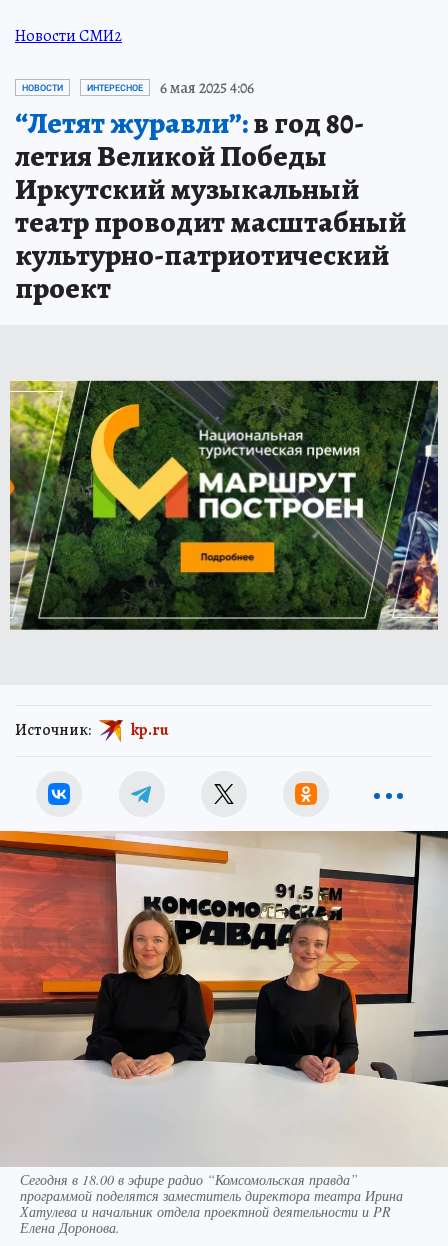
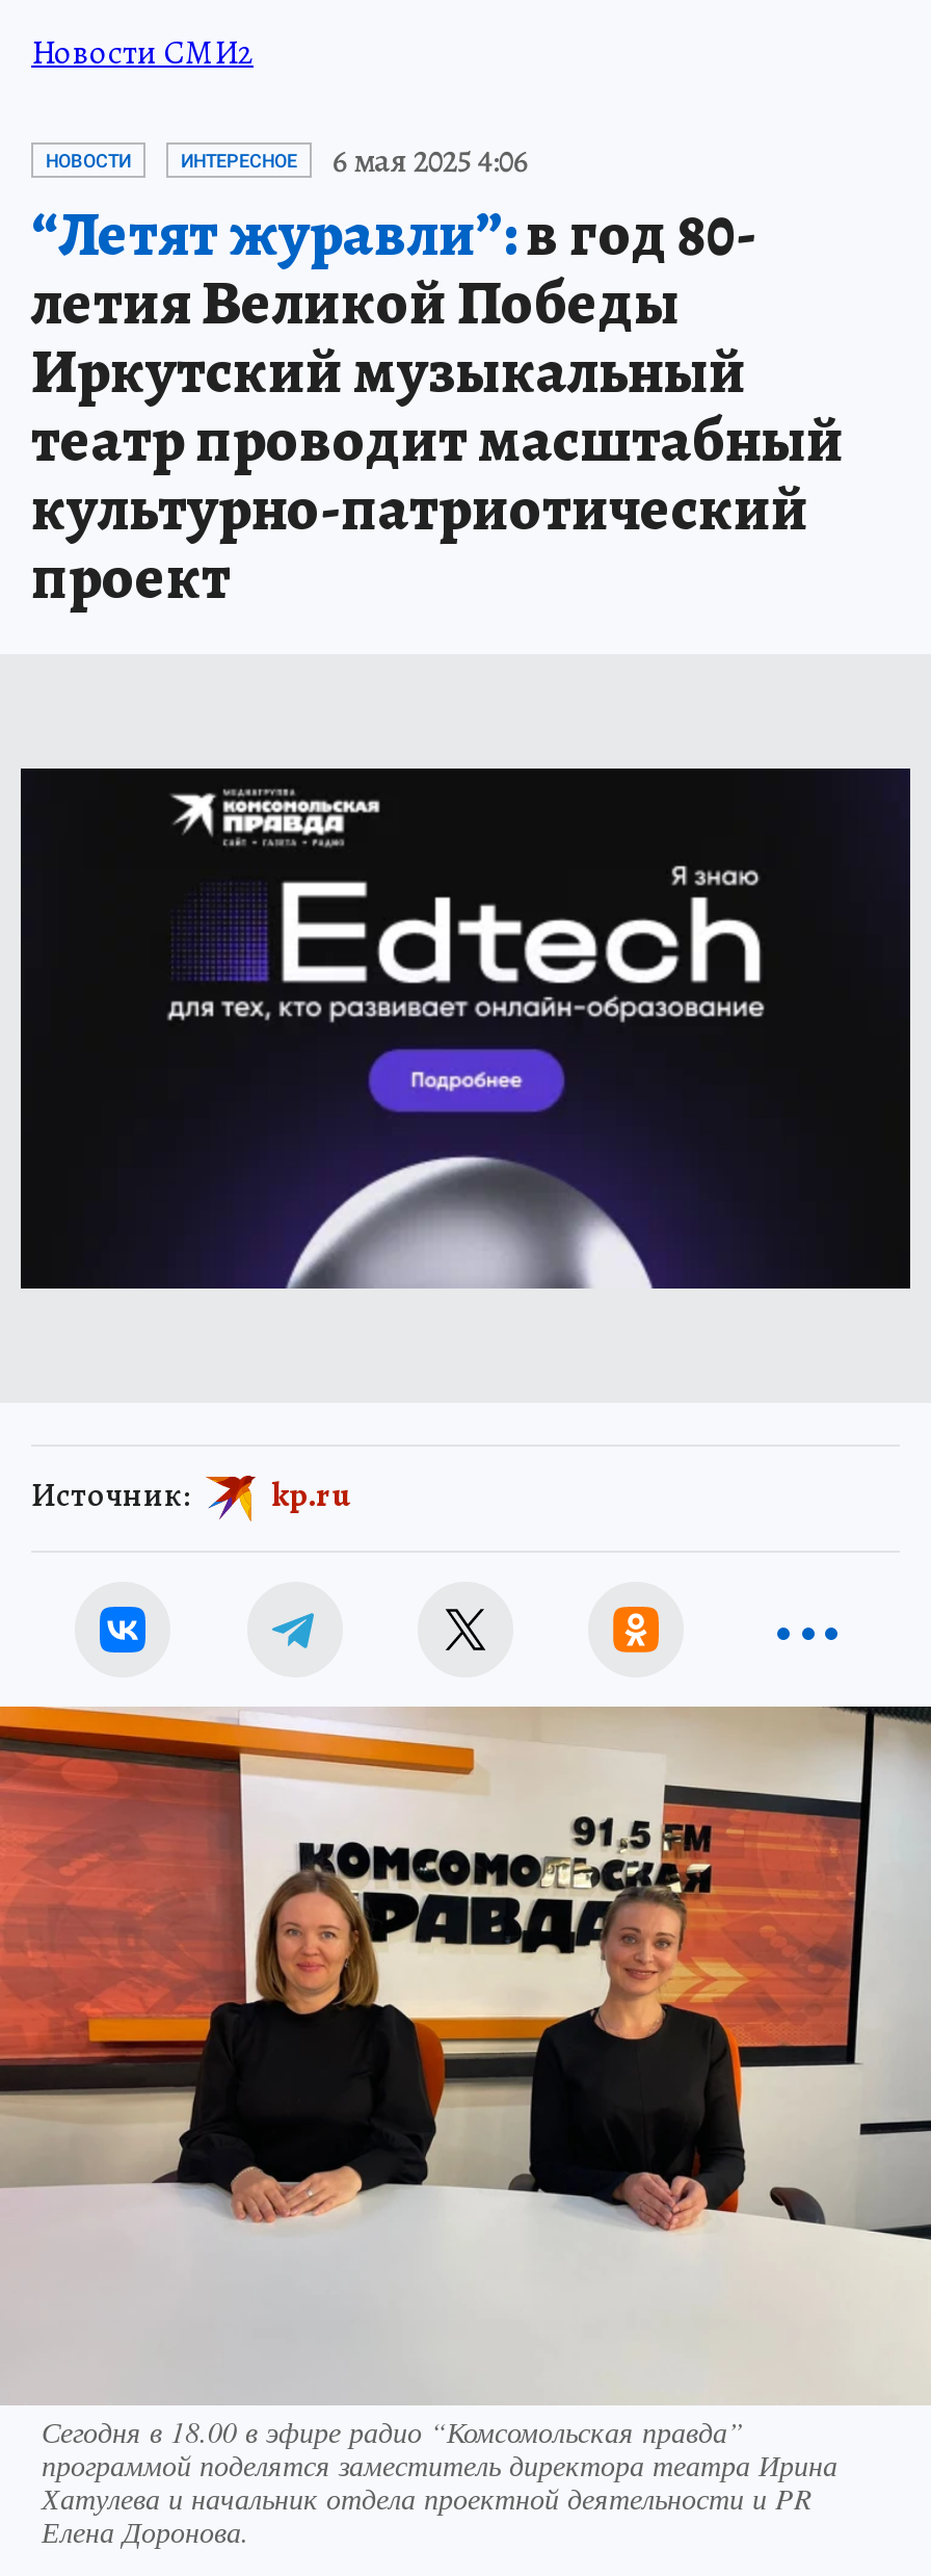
[9,380,439,631] [image] -> [19,766,912,1289] [image]

